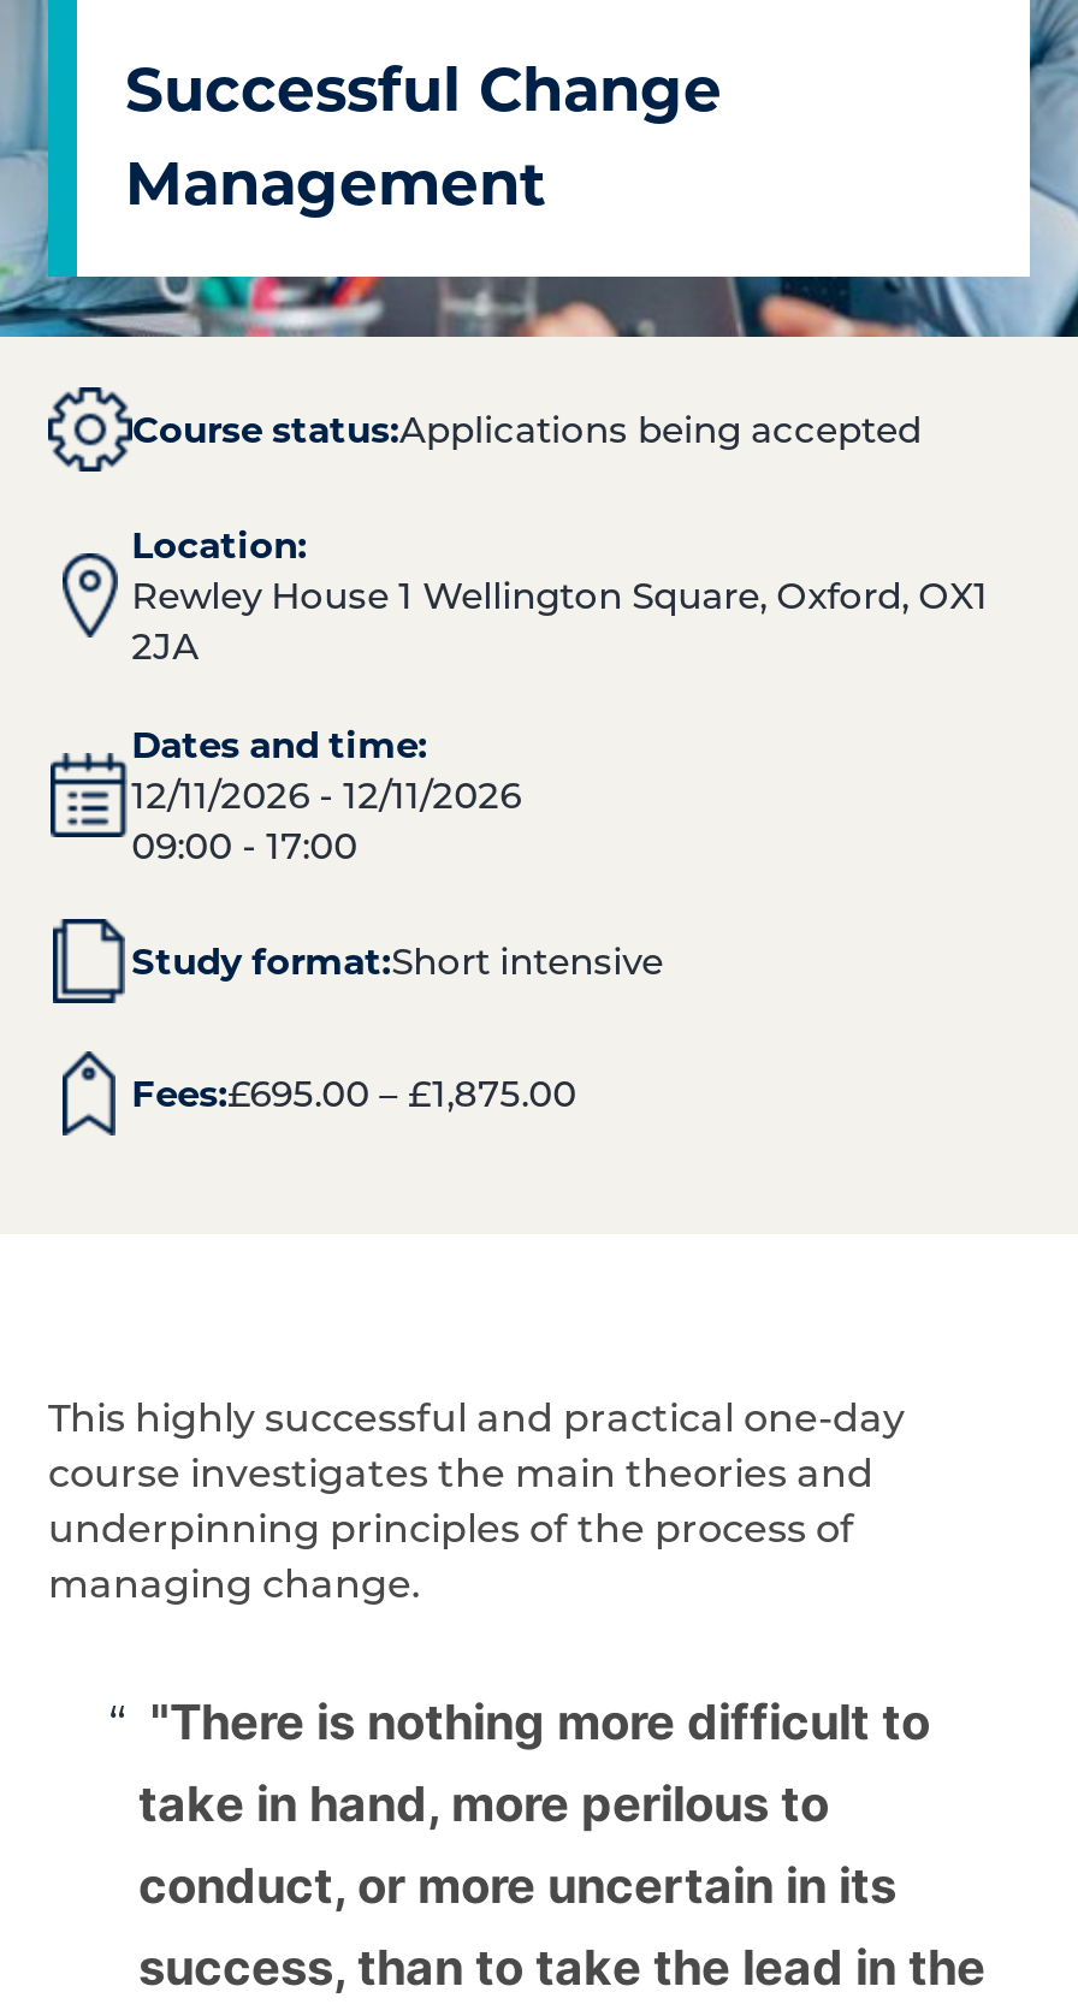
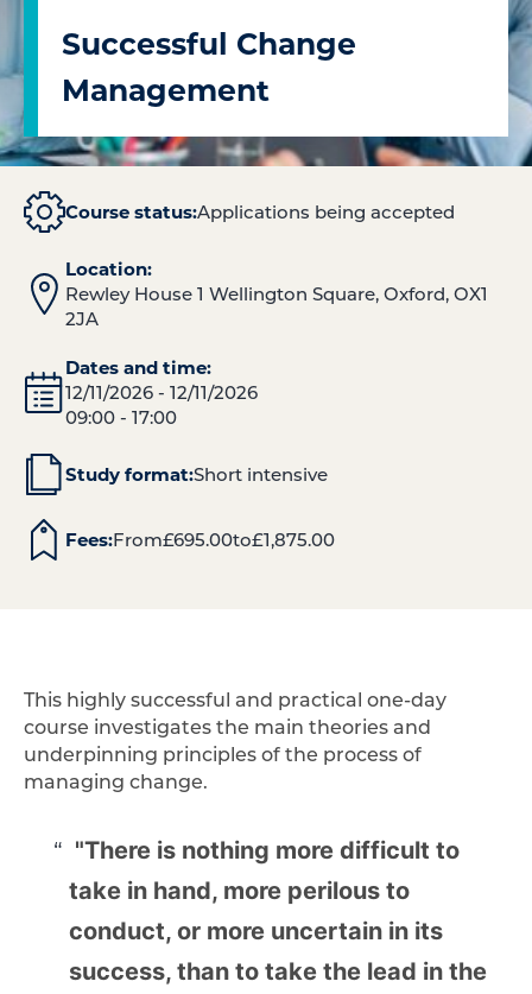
[131,1068,577,1116] Fees:£695.00 – £1,875.00 -> [65,527,334,551] Fees:From£695.00to£1,875.00

